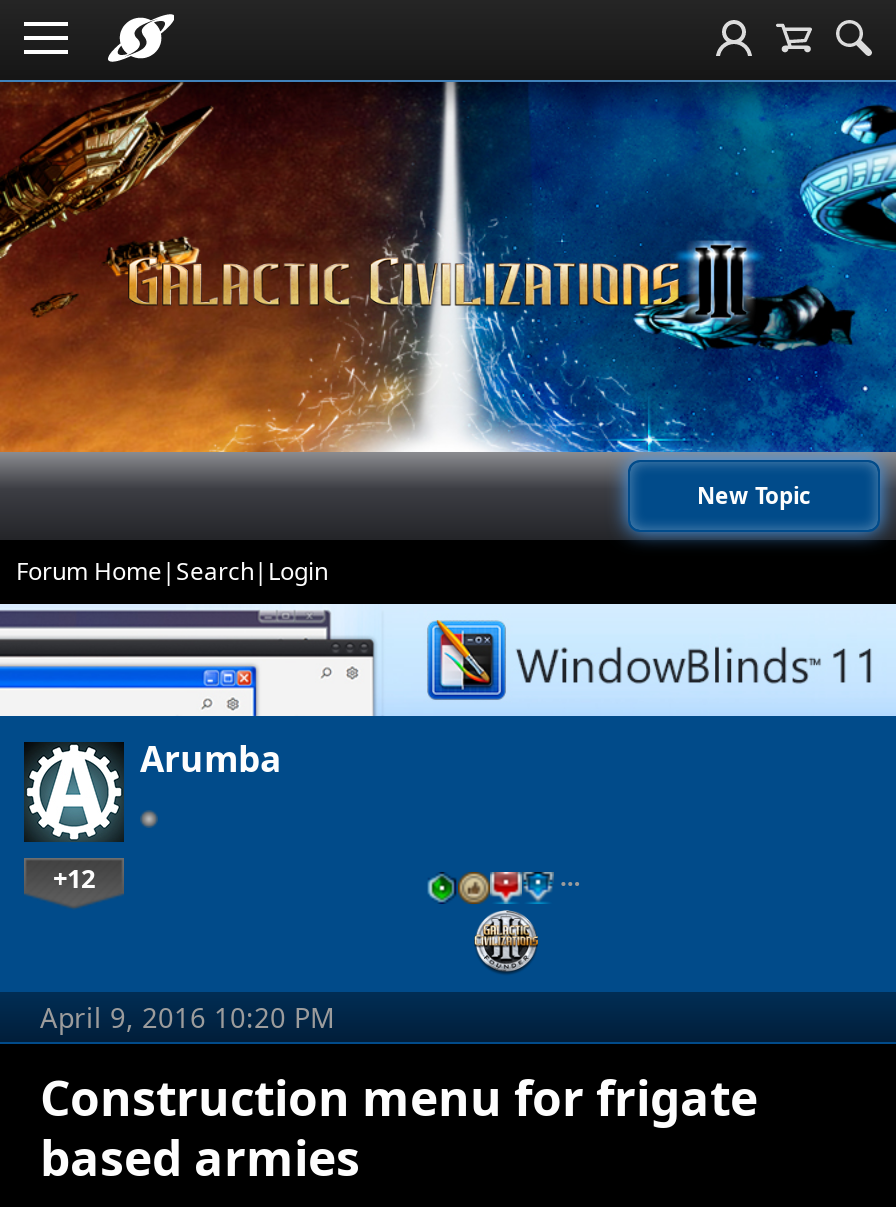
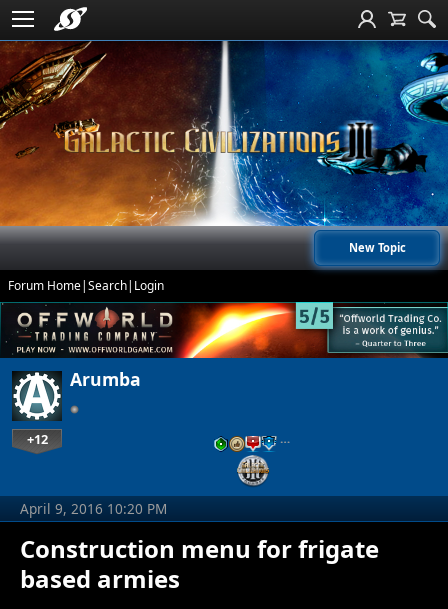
[6,602,890,718] [image] -> [3,301,445,359] [image]

